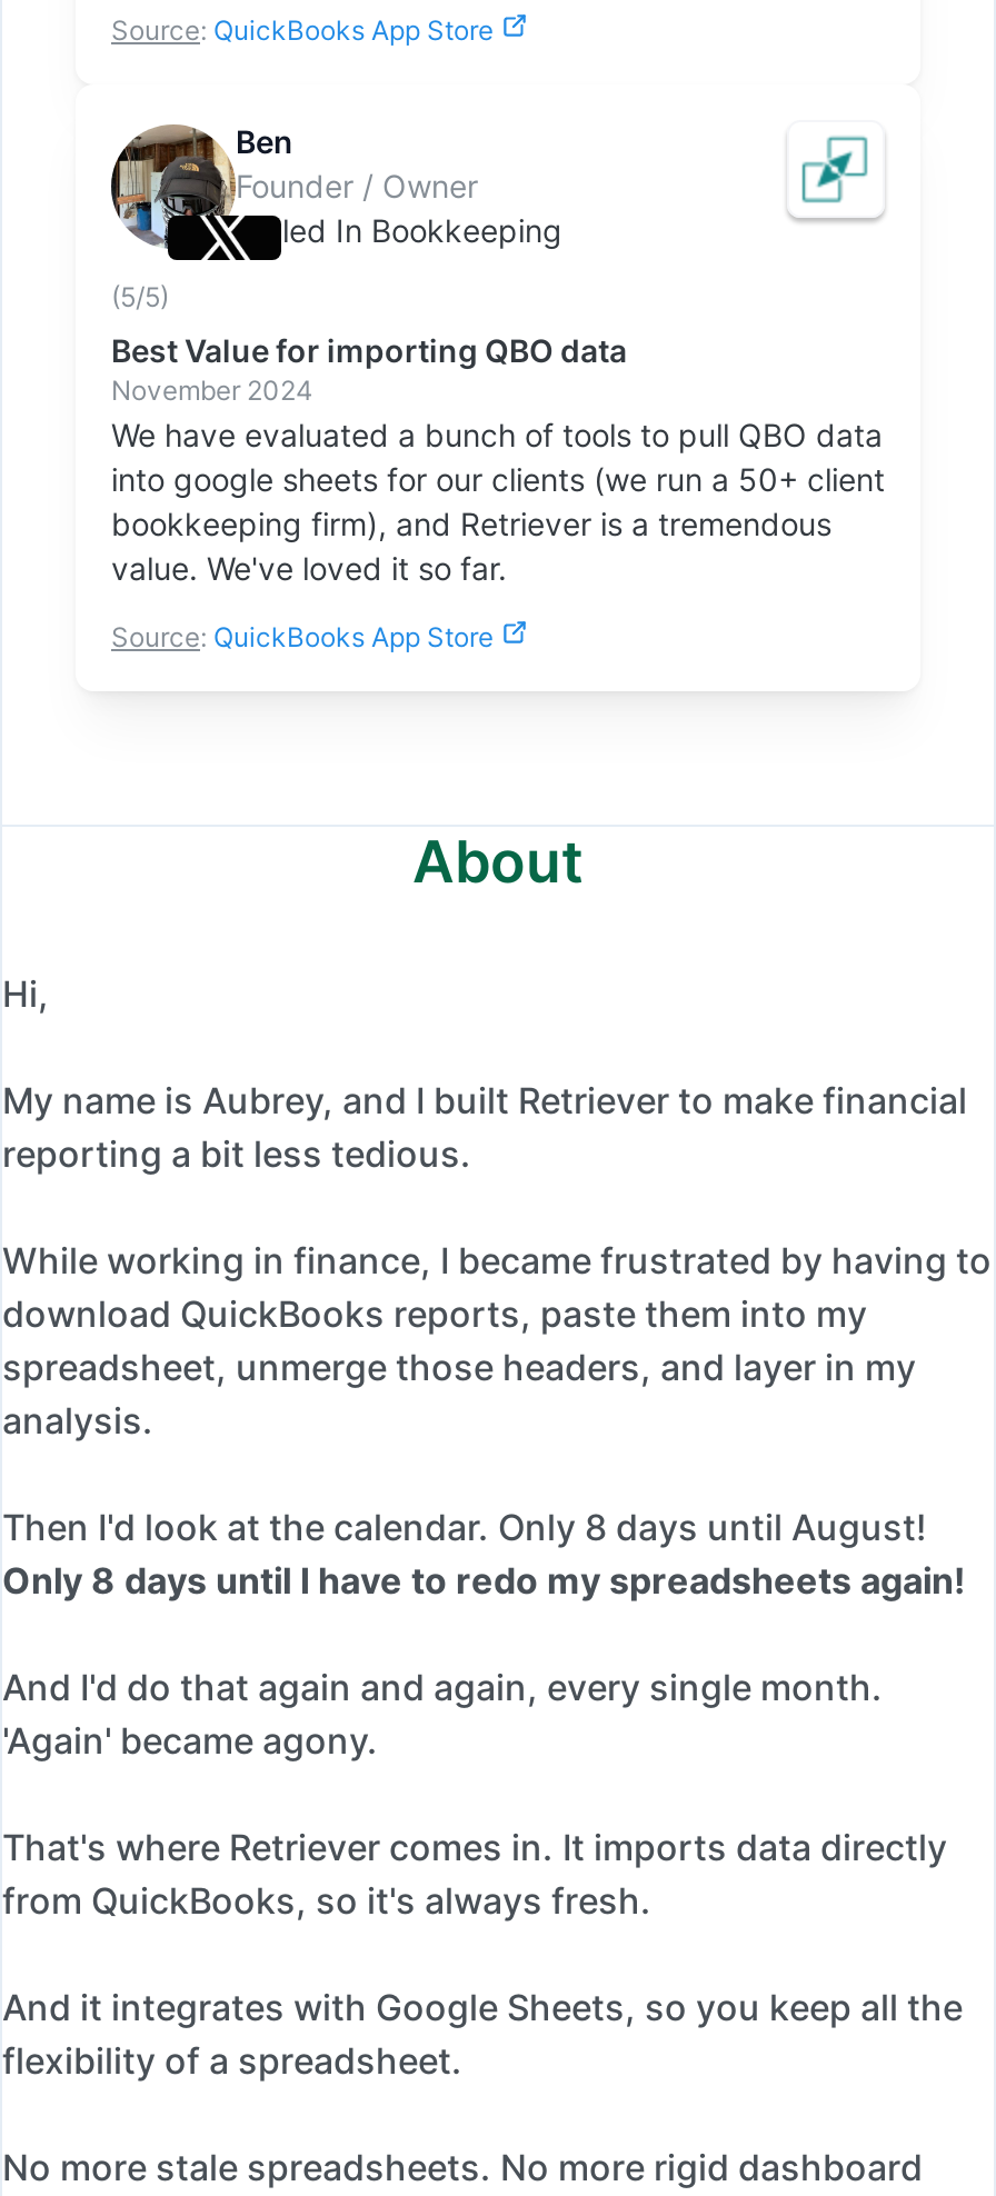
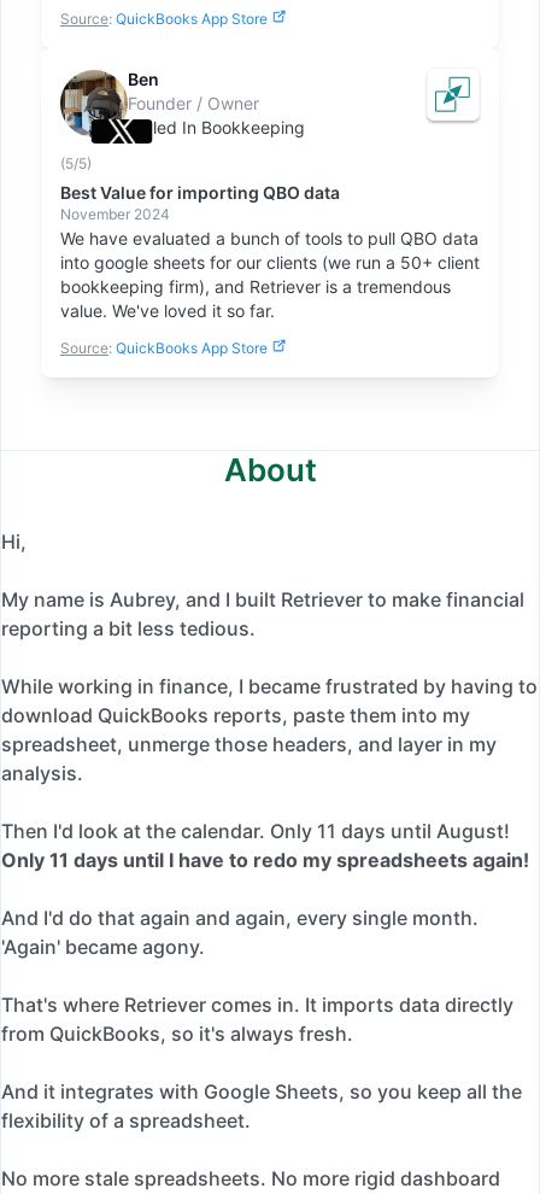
[2,1505,927,1549] Then I'd look at the calendar. Only 8 days until August! -> [1,819,510,843] Then I'd look at the calendar. Only 11 days until August!
[2,1558,965,1603] Only 8 days until I have to redo my spreadsheets again! -> [1,848,529,872] Only 11 days until I have to redo my spreadsheets again!

